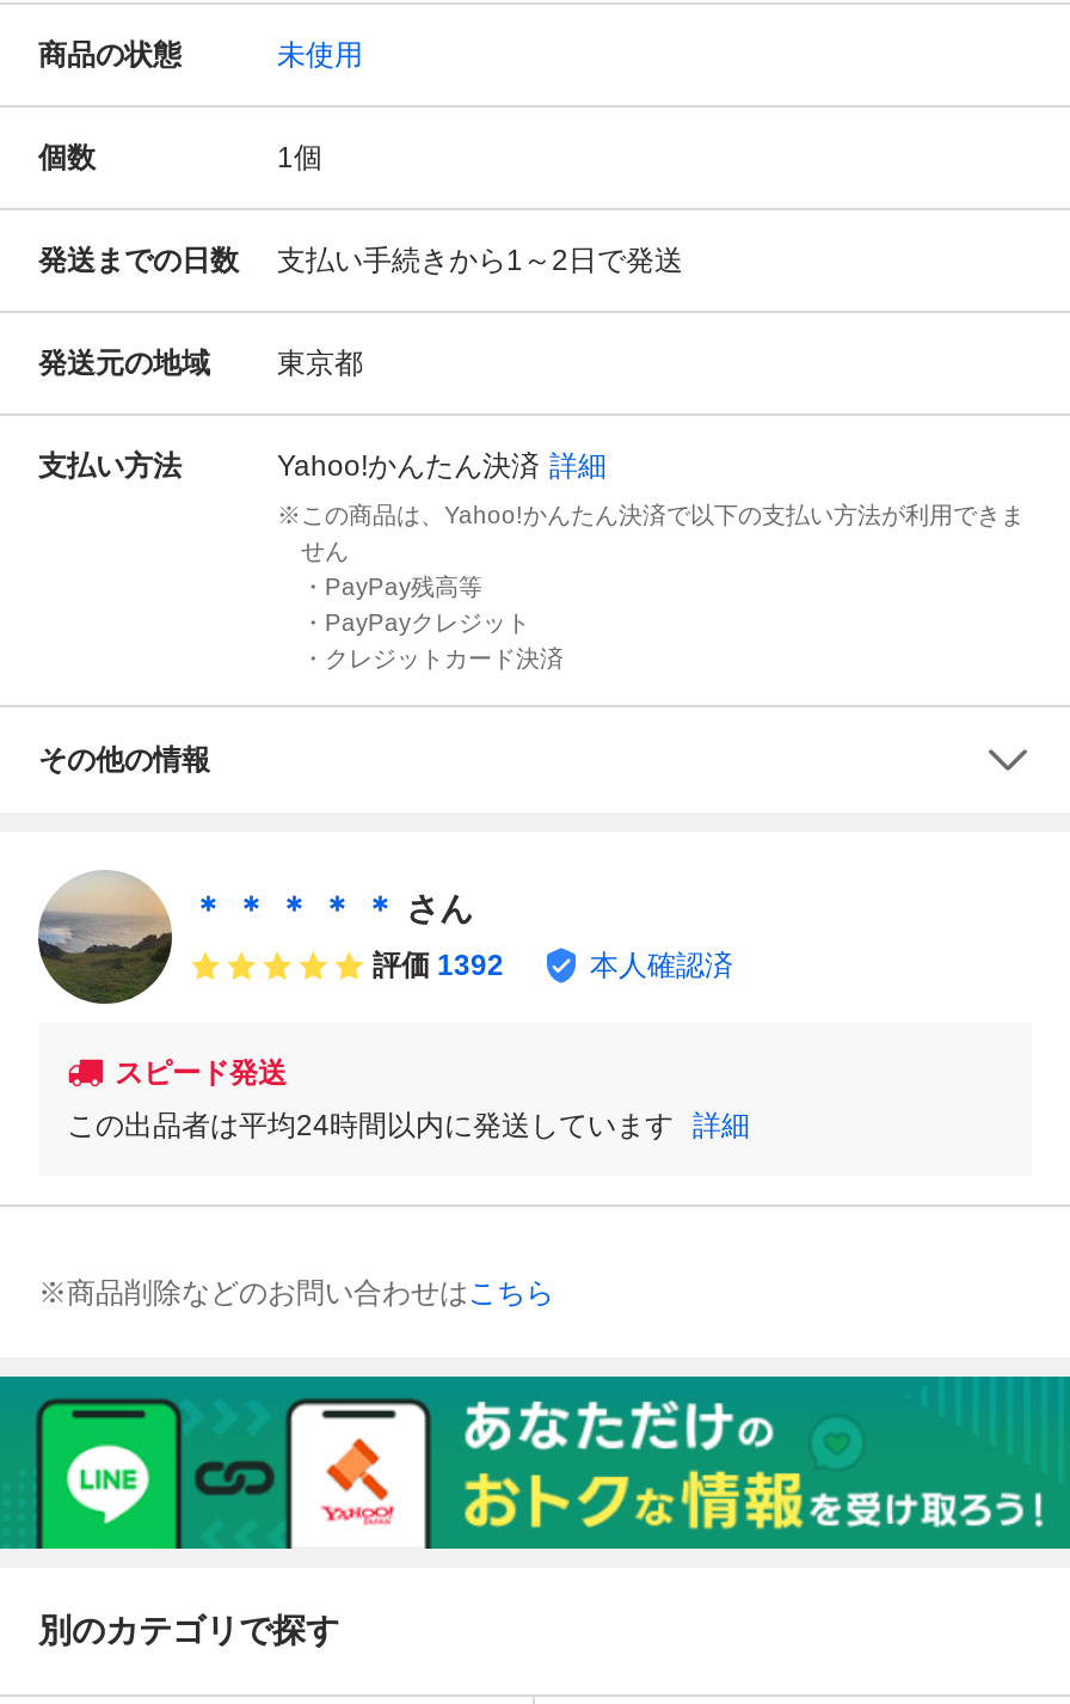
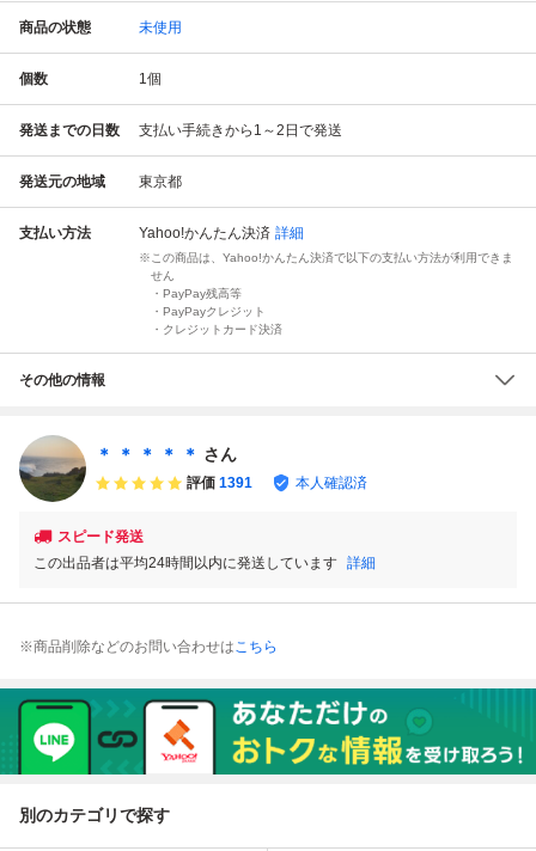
[373,950,504,983] 評価 1392 -> [187,475,252,492] 評価 1391

